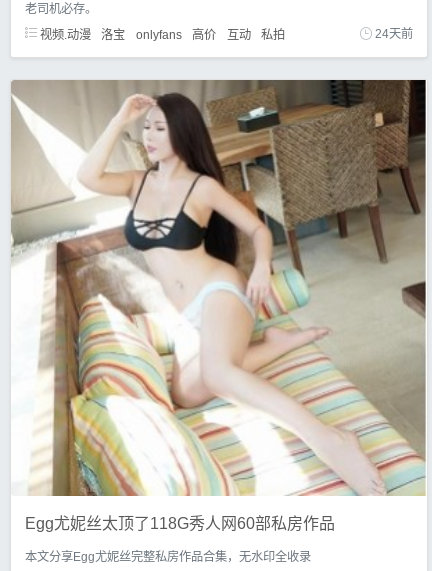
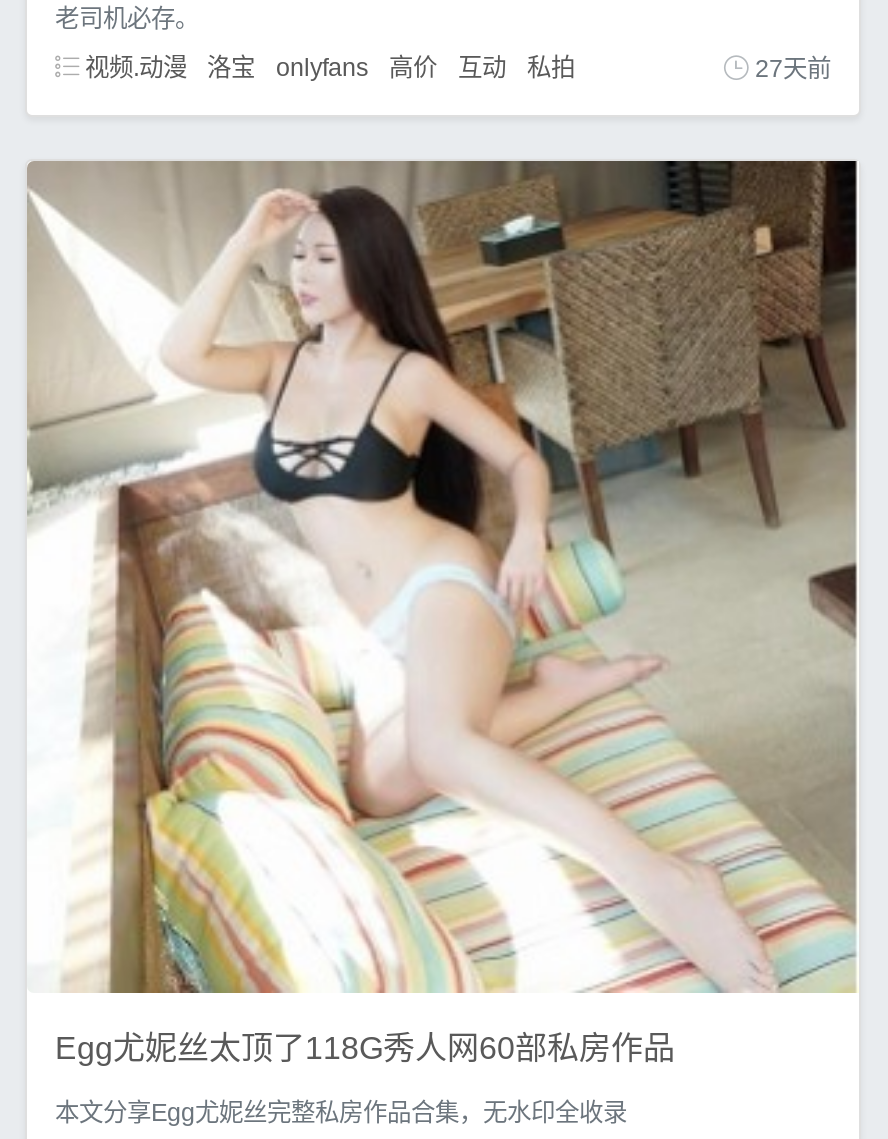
[375,27,413,41] 24天前 -> [755,54,831,82] 27天前

